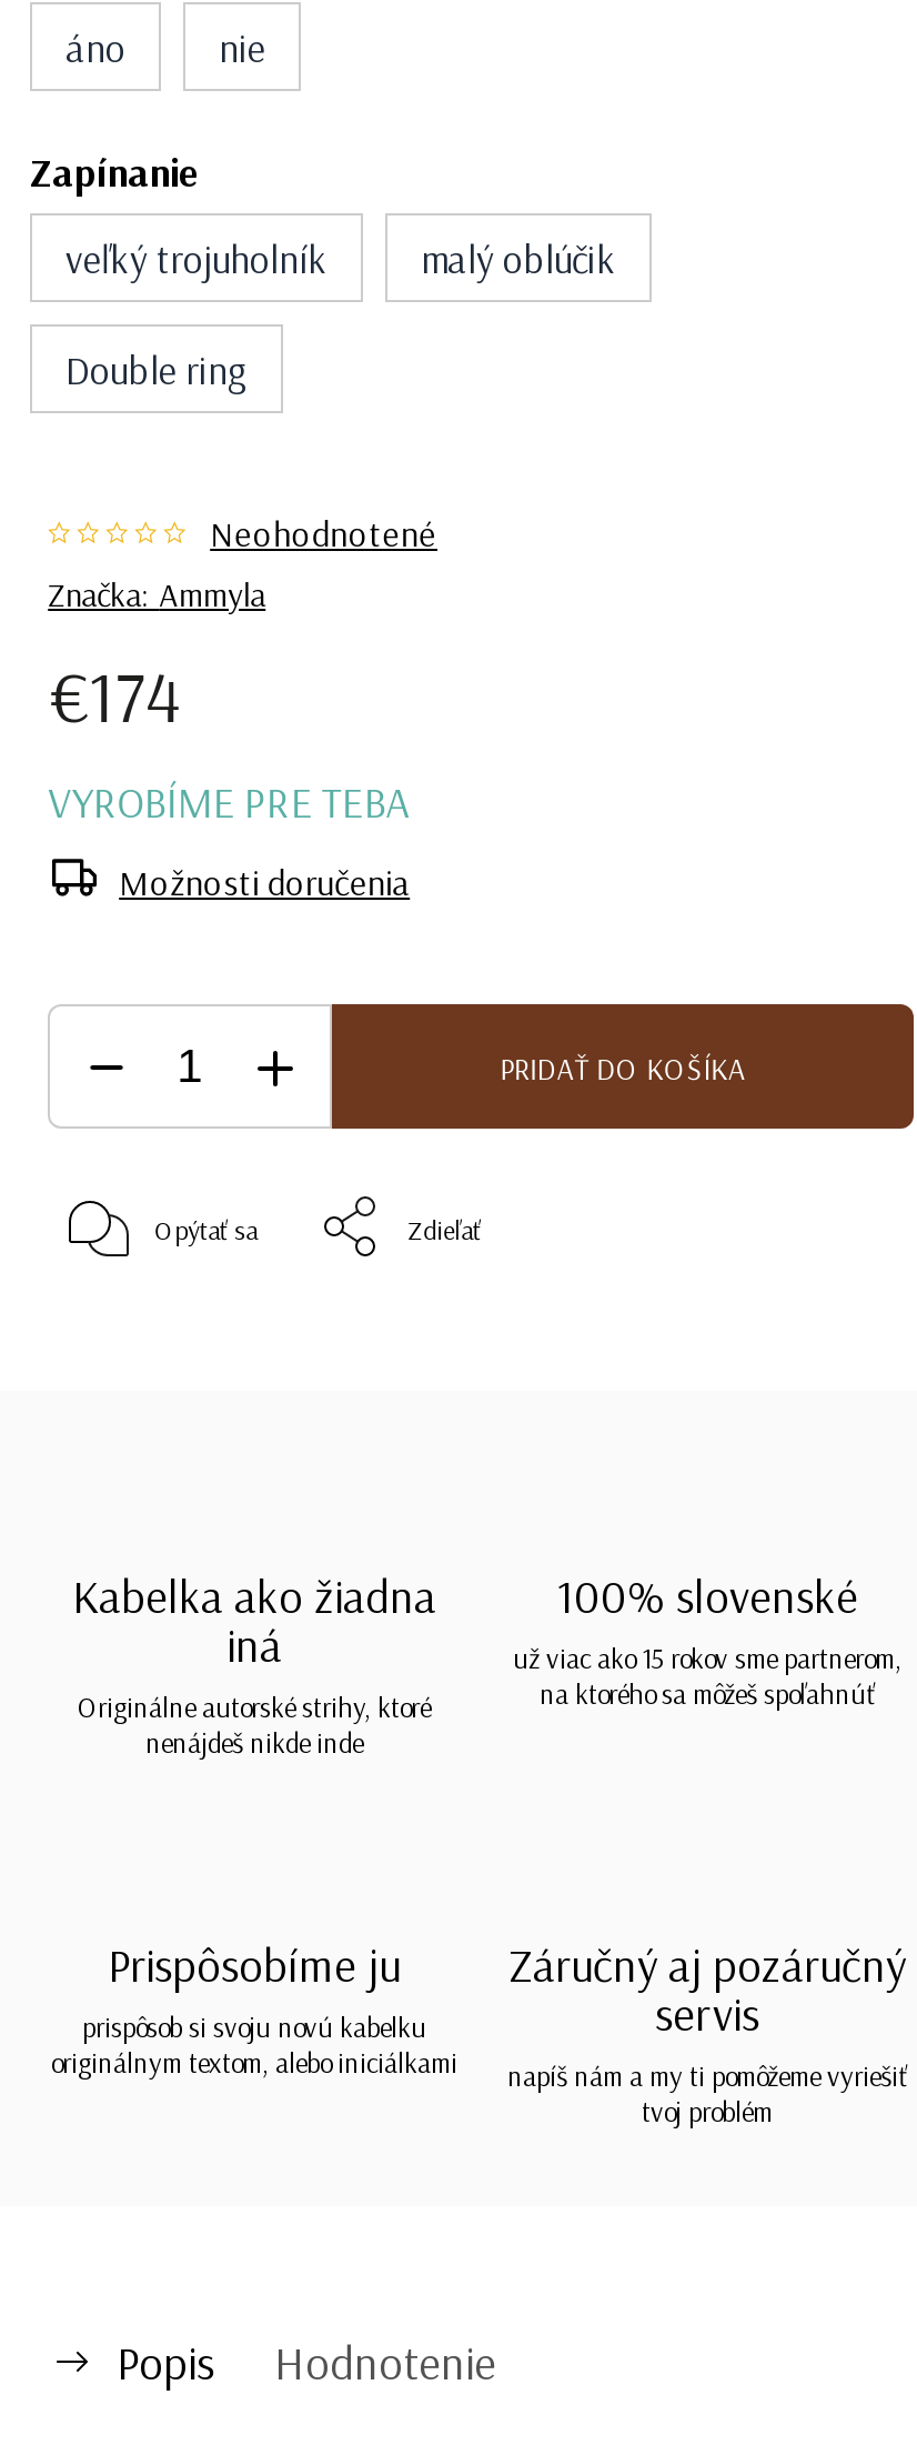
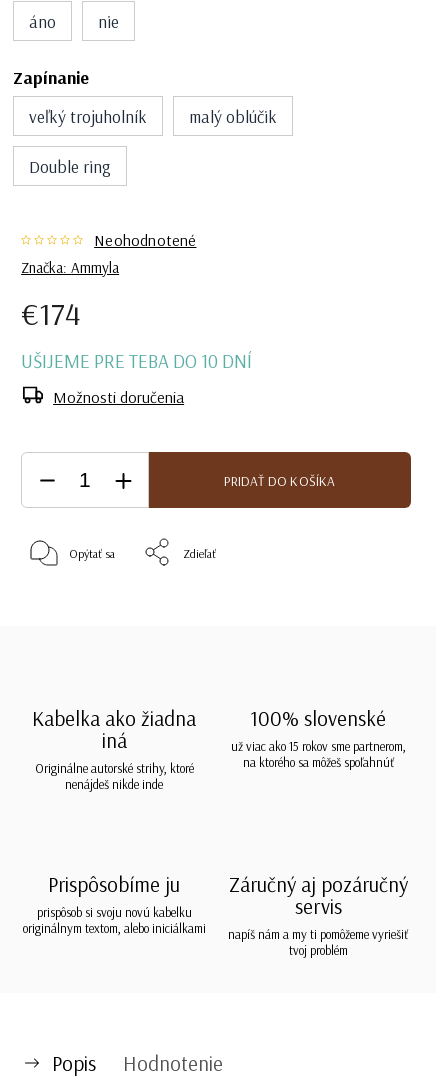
[48,775,410,829] VYROBÍME PRE TEBA -> [21,349,252,373] UŠIJEME PRE TEBA DO 10 DNÍ

